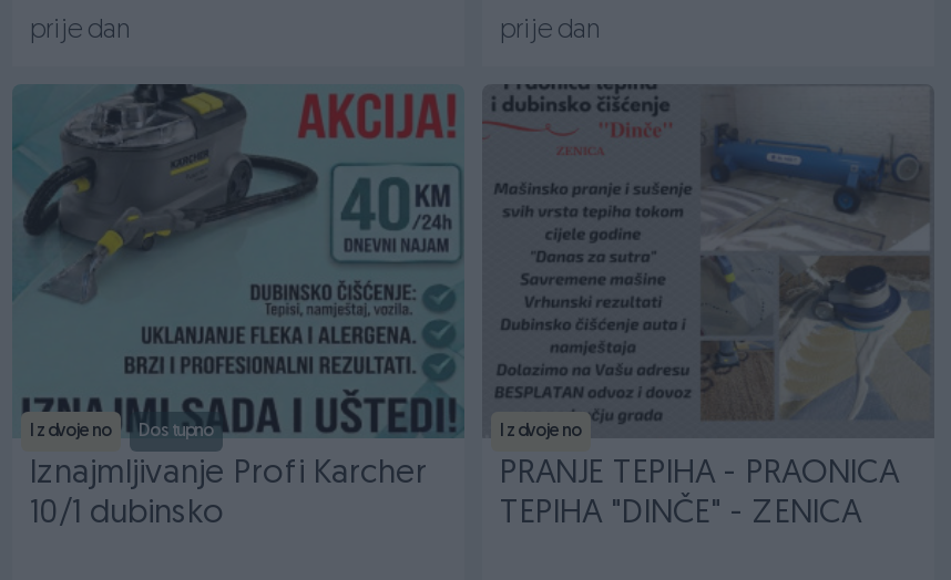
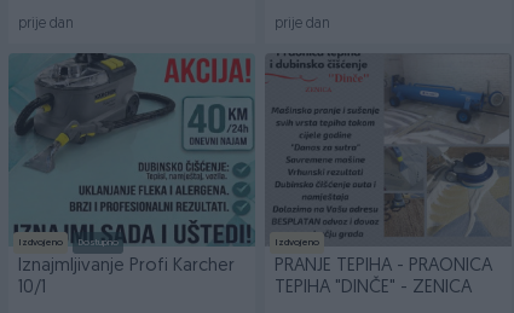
[30,498,225,531] 10/1 dubinsko -> [18,279,46,297] 10/1

